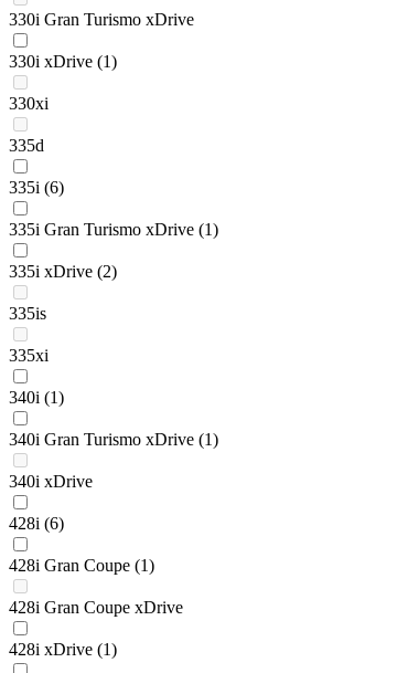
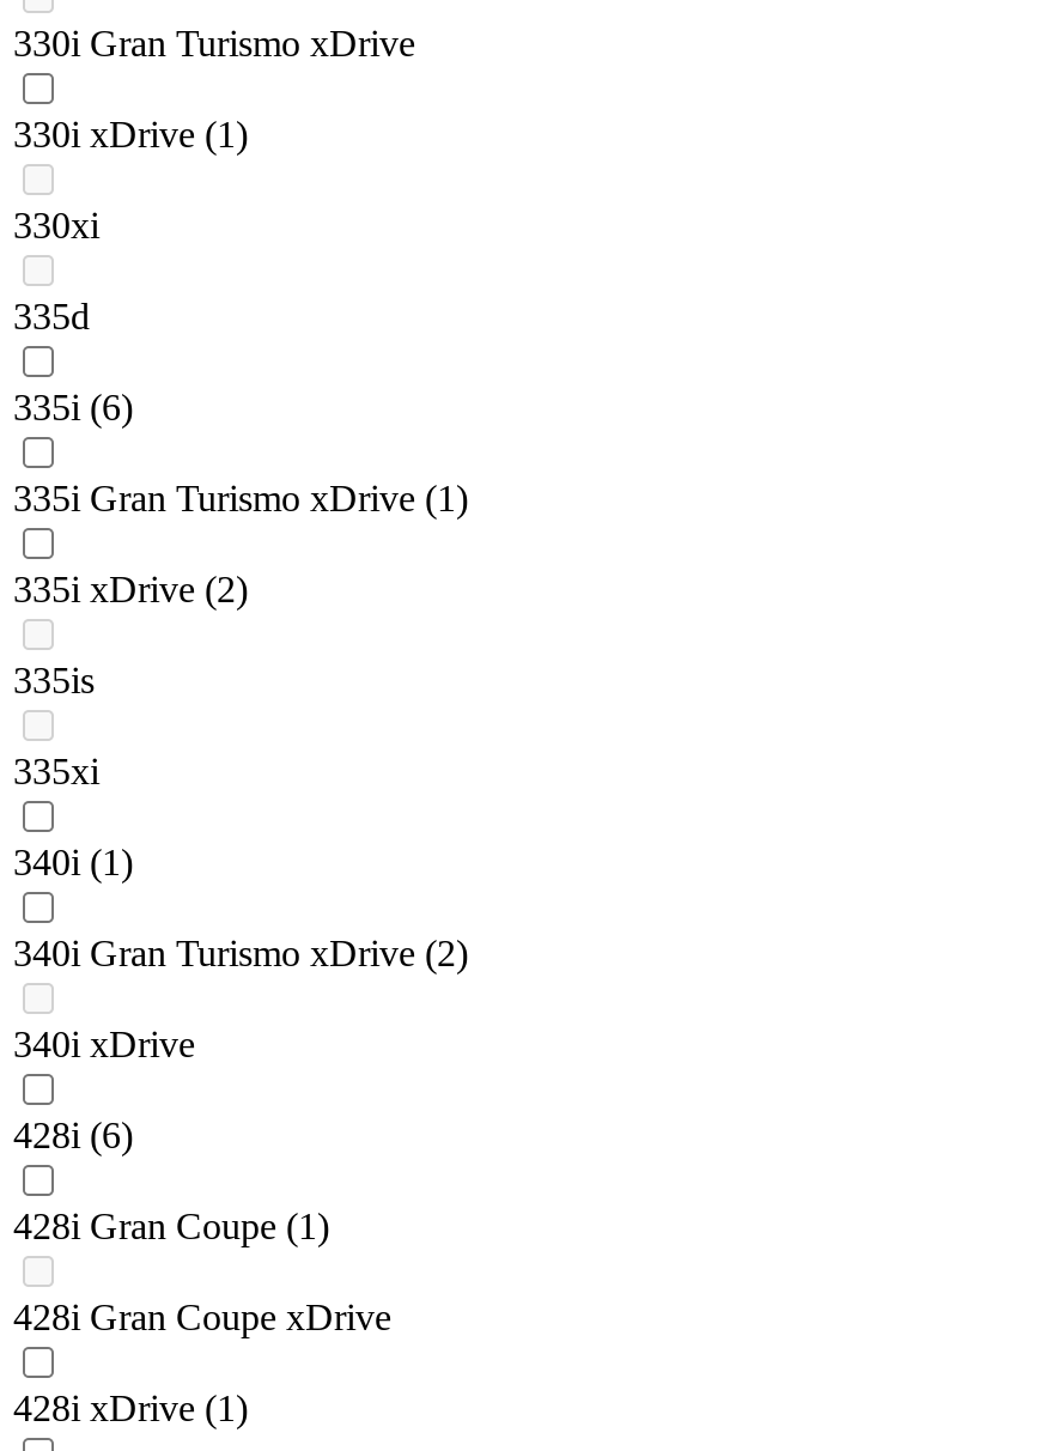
[9,430,218,449] 340i Gran Turismo xDrive (1) -> [13,934,468,974] 340i Gran Turismo xDrive (2)

